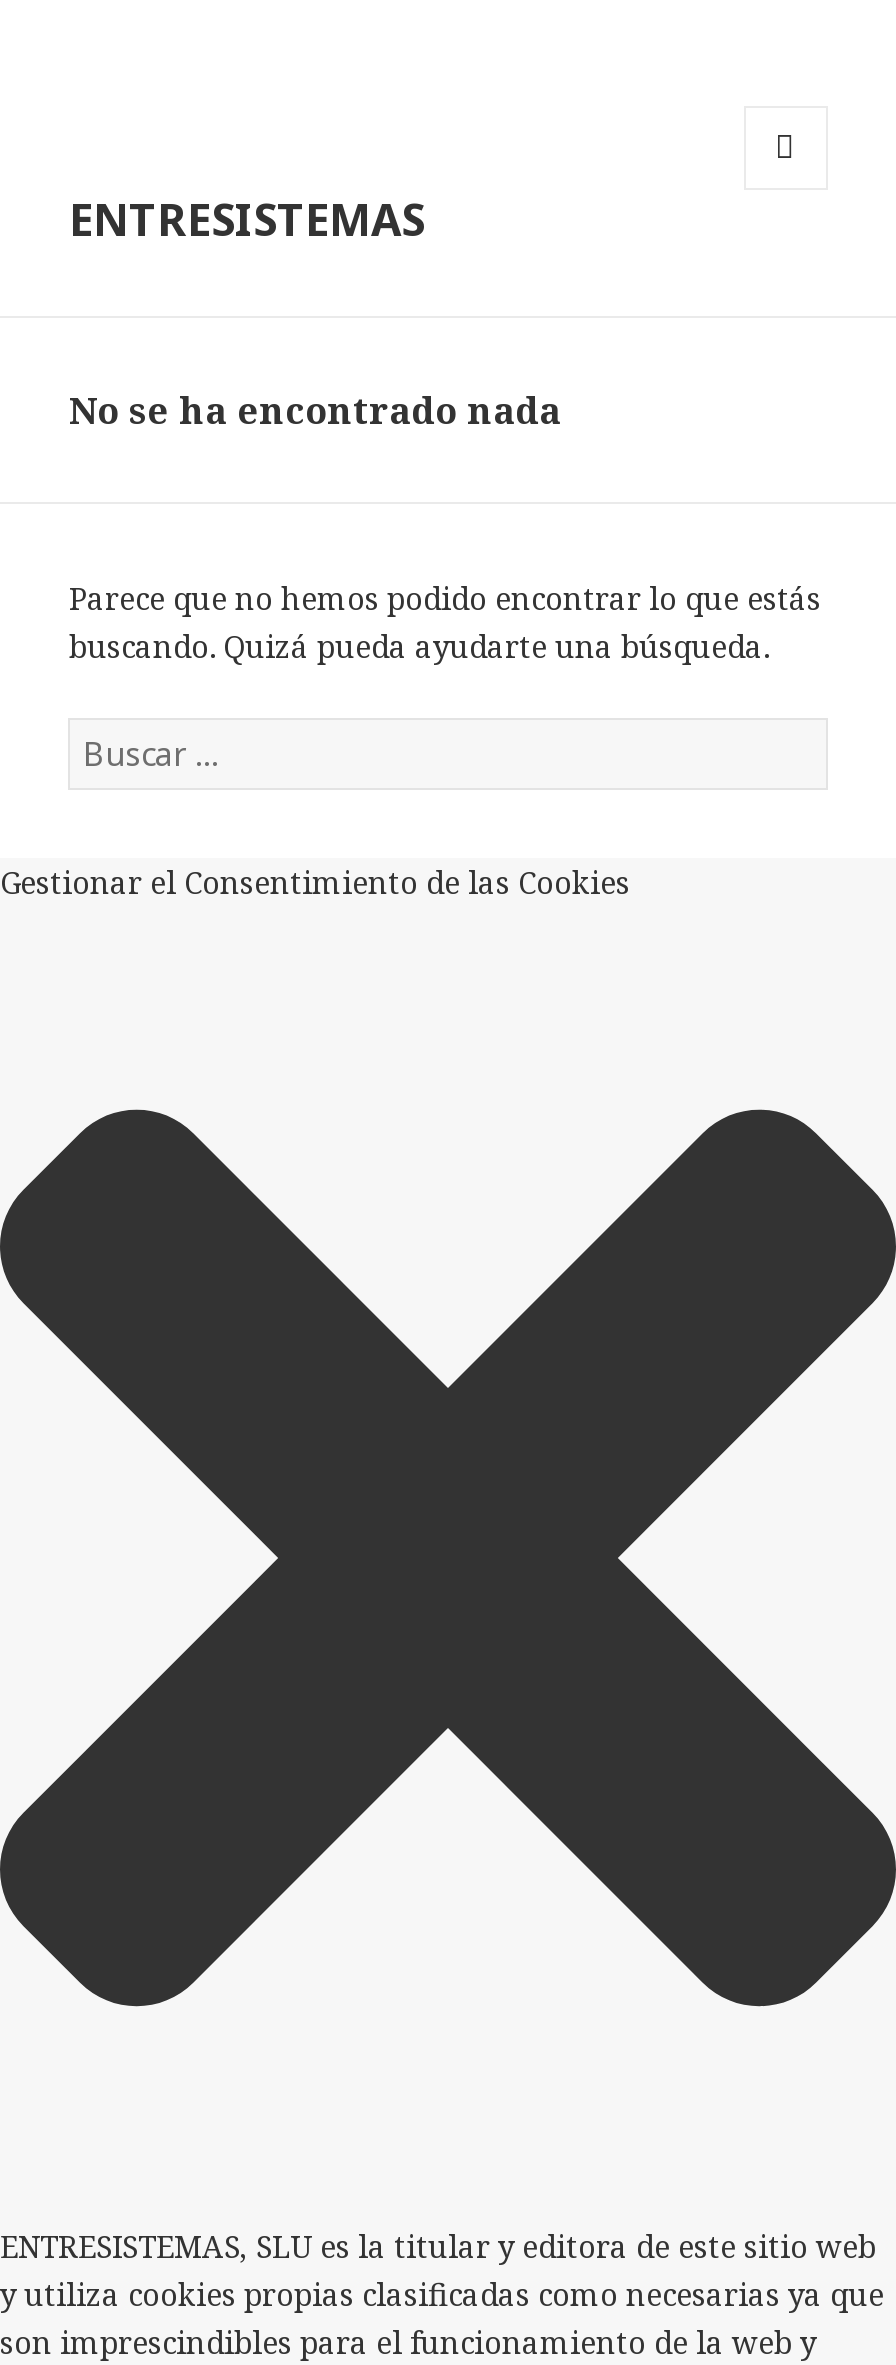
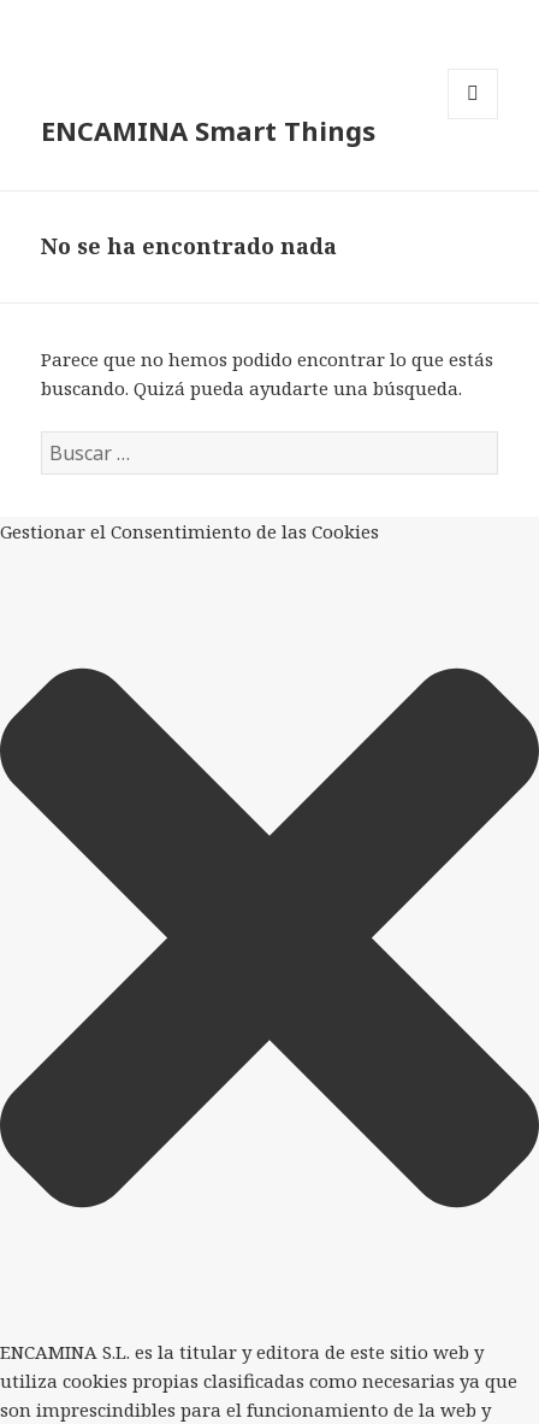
[69,188,425,248] ENTRESISTEMAS -> [42,113,376,149] ENCAMINA Smart Things
[0,2226,884,2314] ENTRESISTEMAS, SLU es la titular y editora de este sitio web | y utiliza cookies propias clasificadas como necesarias ya que -> [0,1340,517,1393] ENCAMINA S.L. es la titular y editora de este sitio web y | utiliza cookies propias clasificadas como necesarias ya que

